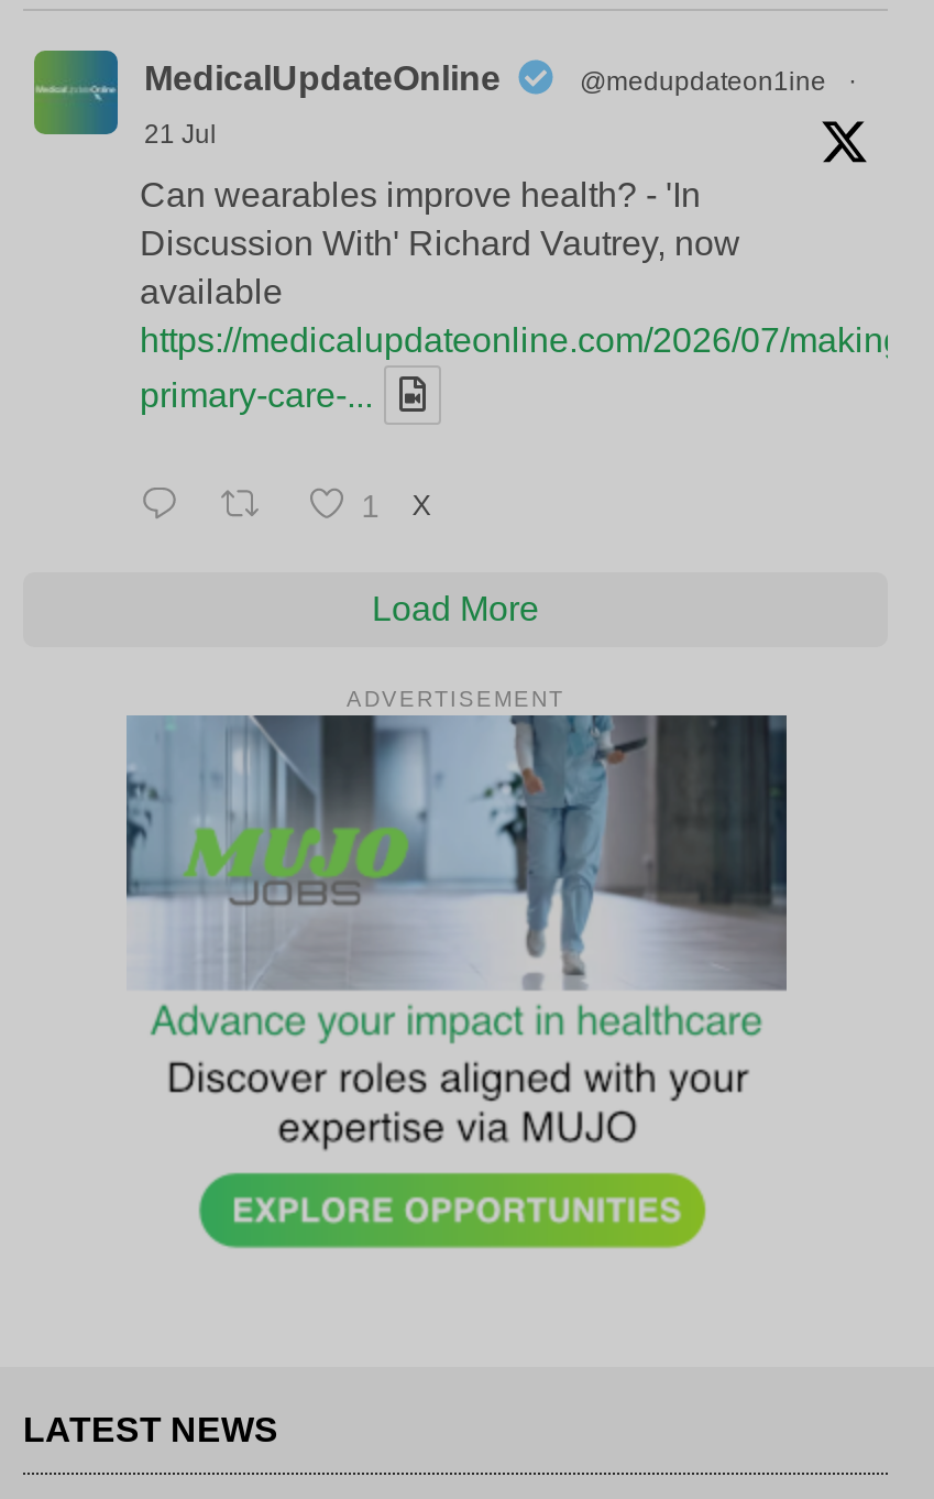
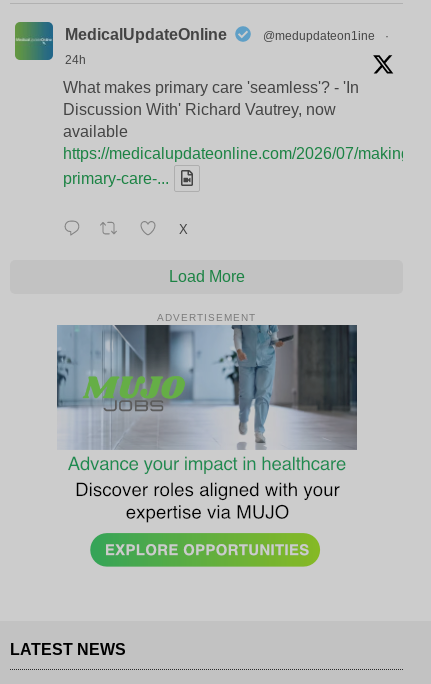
[144,118,217,148] 21 Jul -> [65,53,86,67] 24h
[140,175,701,212] Can wearables improve health? - 'In -> [63,79,359,96] What makes primary care 'seamless'? - 'In
[361,489,379,524] 1 -> none

